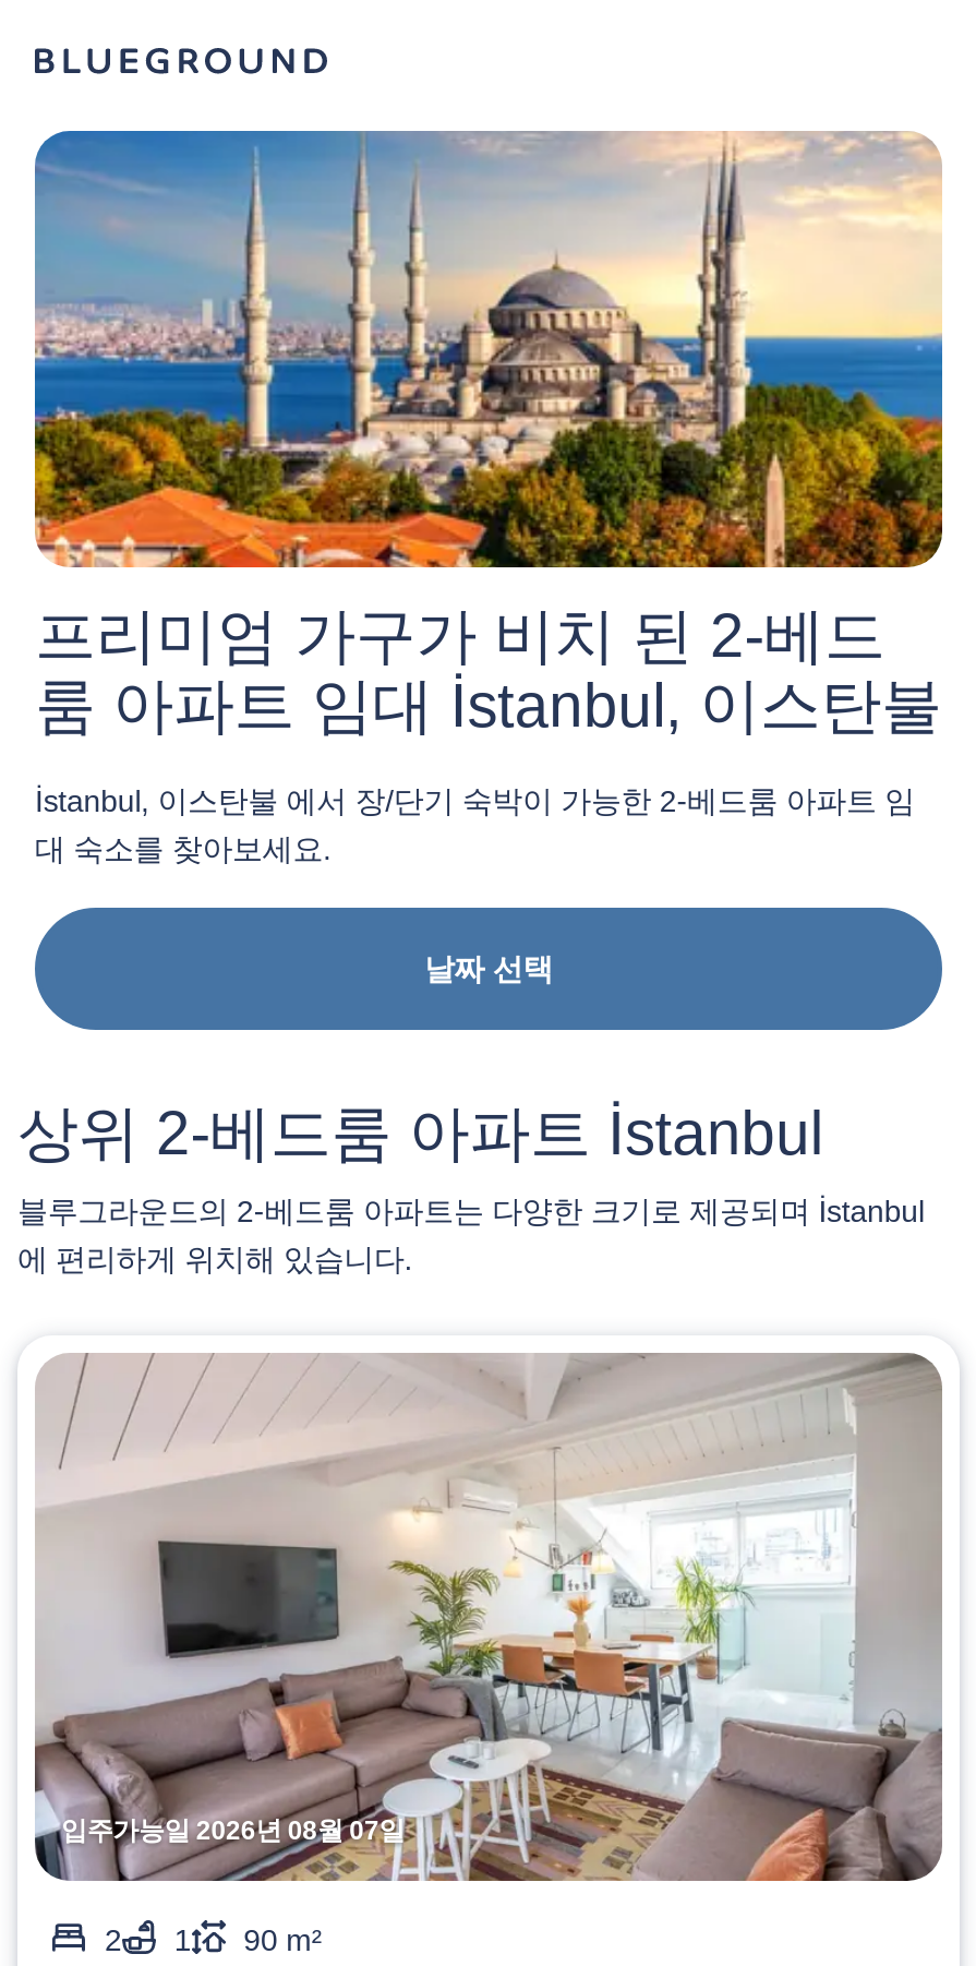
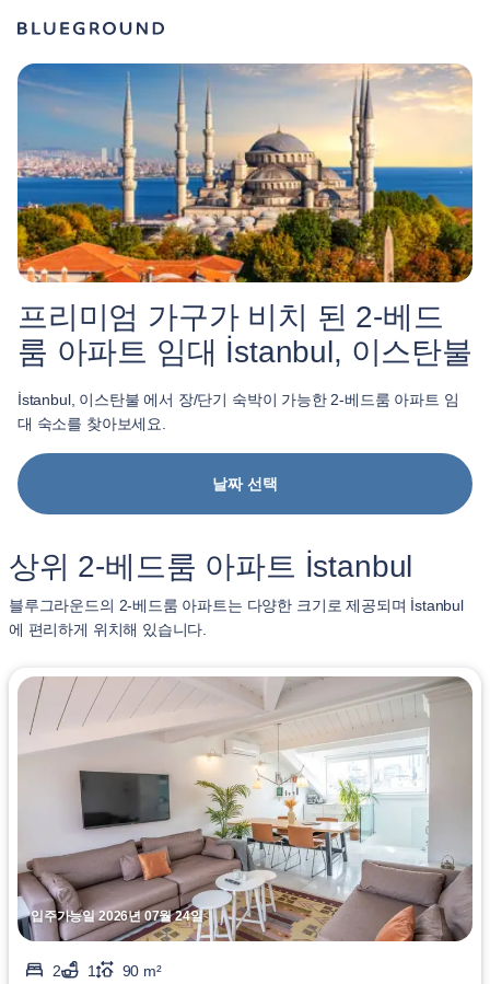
[61,1815,405,1846] 입주가능일 2026년 08월 07일 -> [31,908,203,924] 입주가능일 2026년 07월 24일

